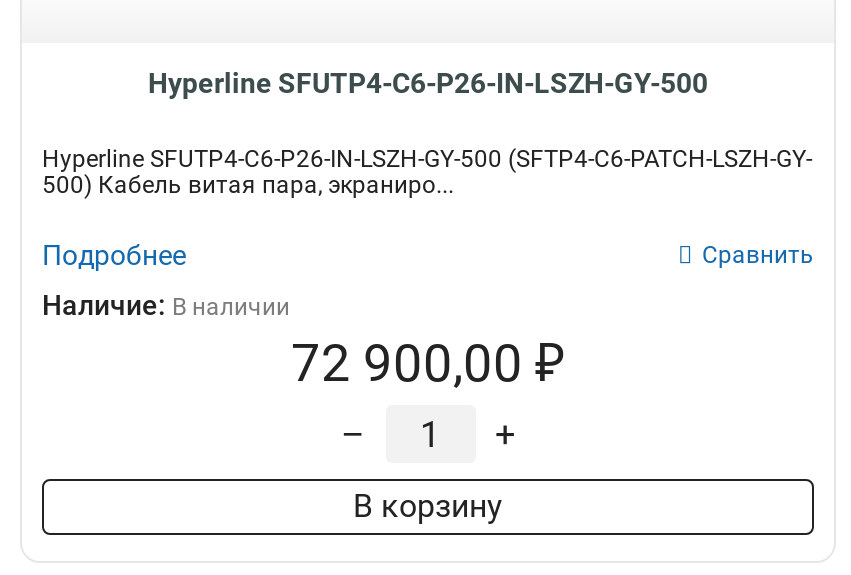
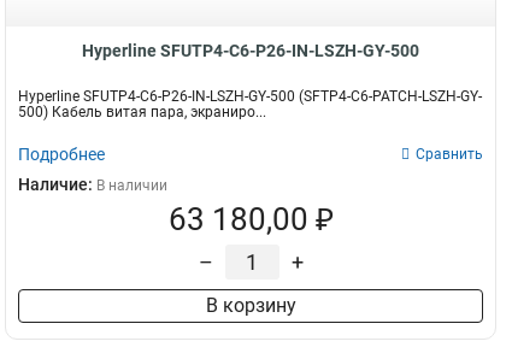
[291,333,565,393] 72 900,00 ₽ -> [168,201,333,237] 63 180,00 ₽

